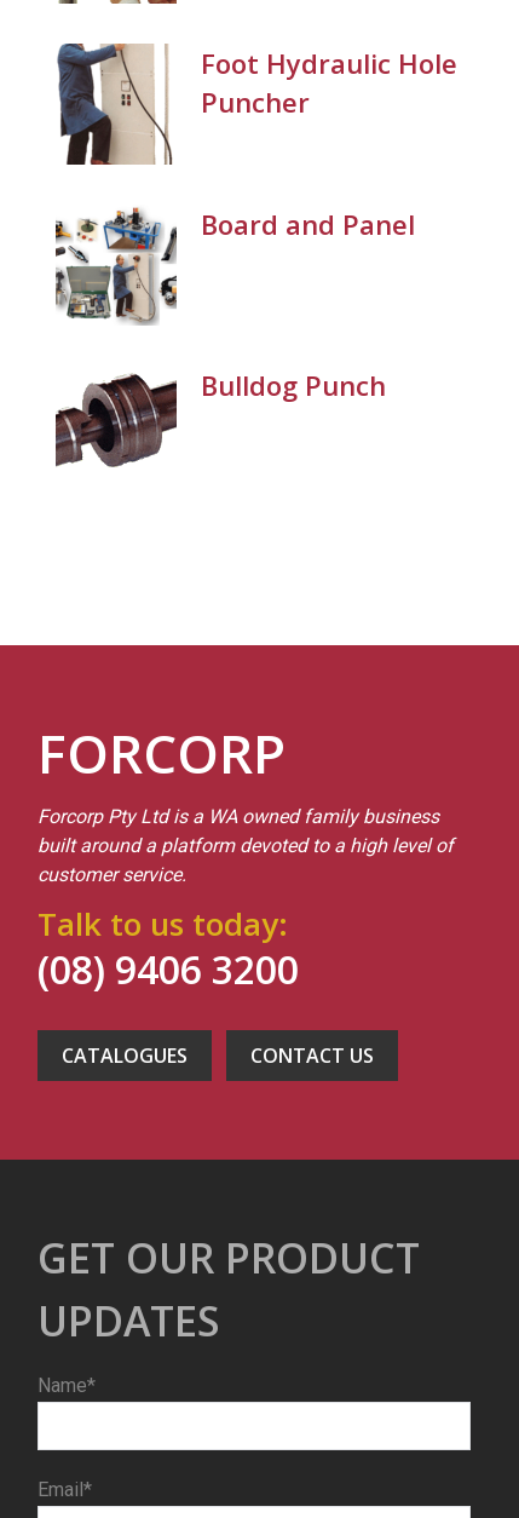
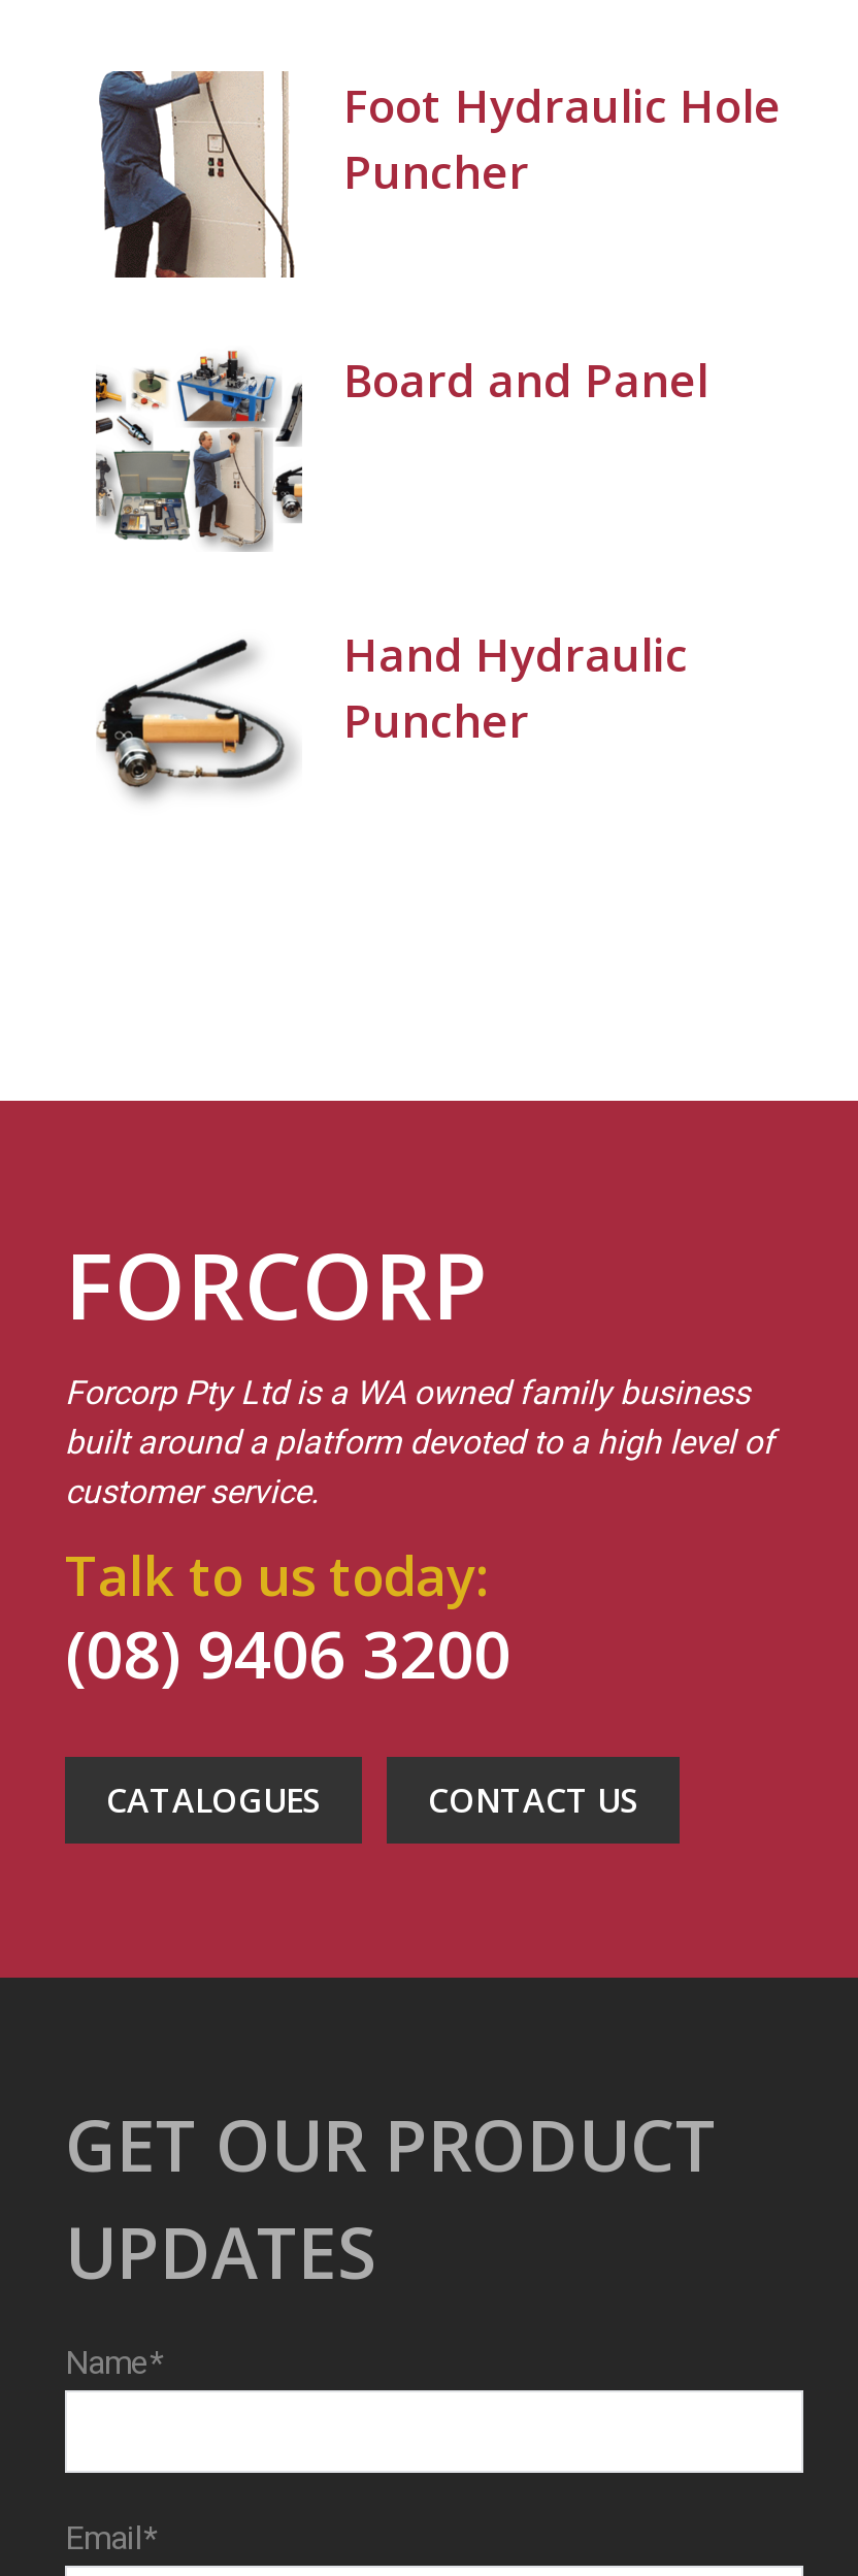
[54,367,386,470] [image] | Bulldog Punch -> [96,622,688,802] [image] | Hand Hydraulic | Puncher

